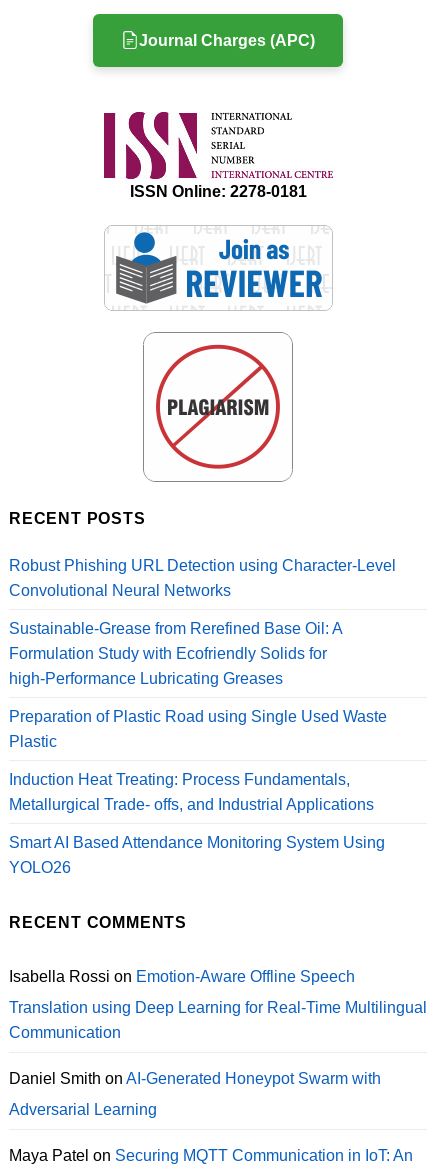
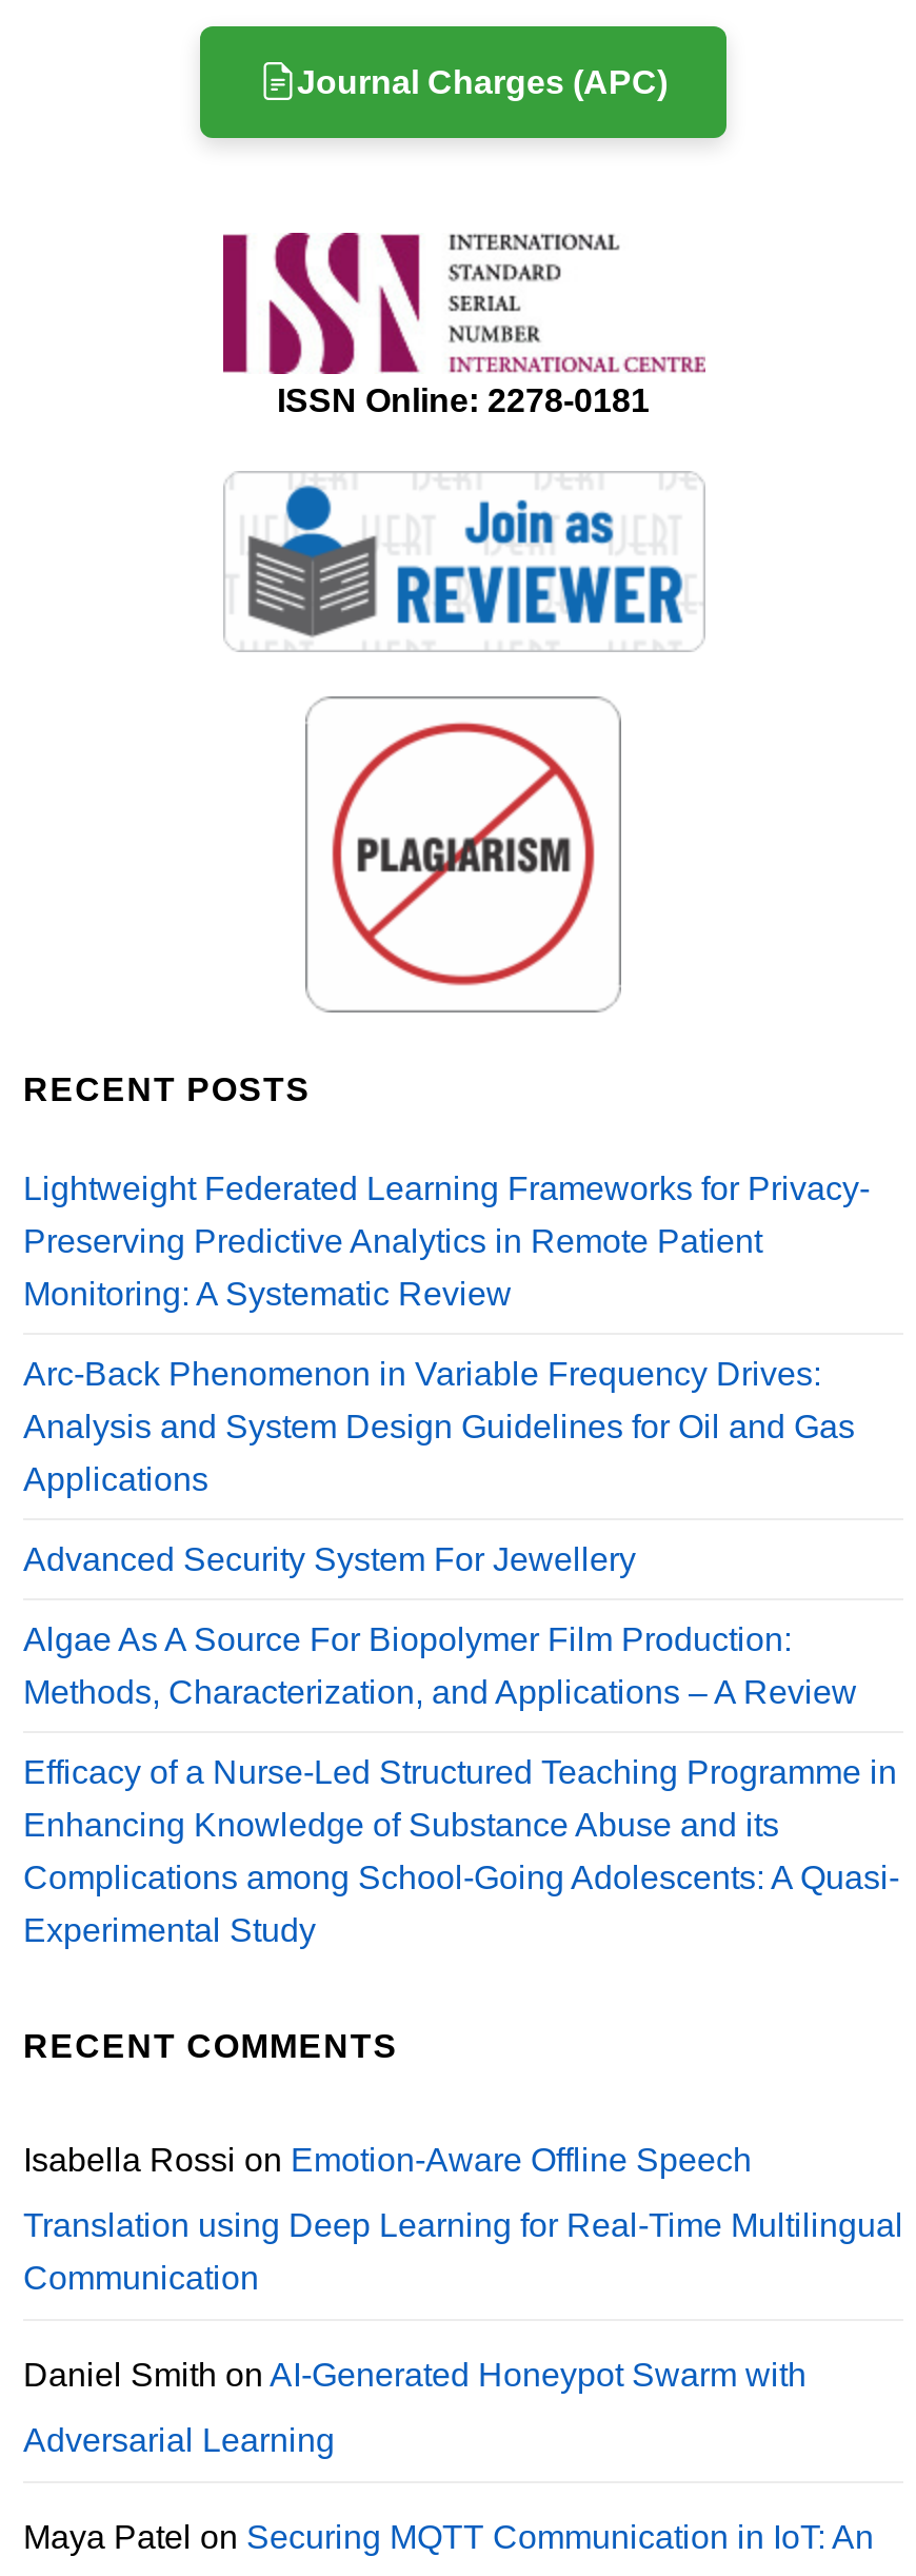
[9,556,396,875] Robust Phishing URL Detection using Character-Level | Convolutional Neural Networks | Sustainable‑Grease from Rerefined Base Oil: A | Formulation Study with Ecofriendly Solids for | high‑Performance Lubricating Greases | Preparation of Plastic Road using Single Used Waste | Plastic | Induction Heat Treating: Process Fundamentals, | Metallurgical Trade- offs, and Industrial Applications | Smart AI Based Attendance Monitoring System Using | YOLO26 -> [23,1169,899,1947] Lightweight Federated Learning Frameworks for Privacy- | Preserving Predictive Analytics in Remote Patient | Monitoring: A Systematic Review | Arc-Back Phenomenon in Variable Frequency Drives: | Analysis and System Design Guidelines for Oil and Gas | Applications | Advanced Security System For Jewellery | Algae As A Source For Biopolymer Film Production: | Methods, Characterization, and Applications – A Review | Efficacy of a Nurse-Led Structured Teaching Programme in | Enhancing Knowledge of Substance Abuse and its | Complications among School-Going Adolescents: A Quasi- | Experimental Study

